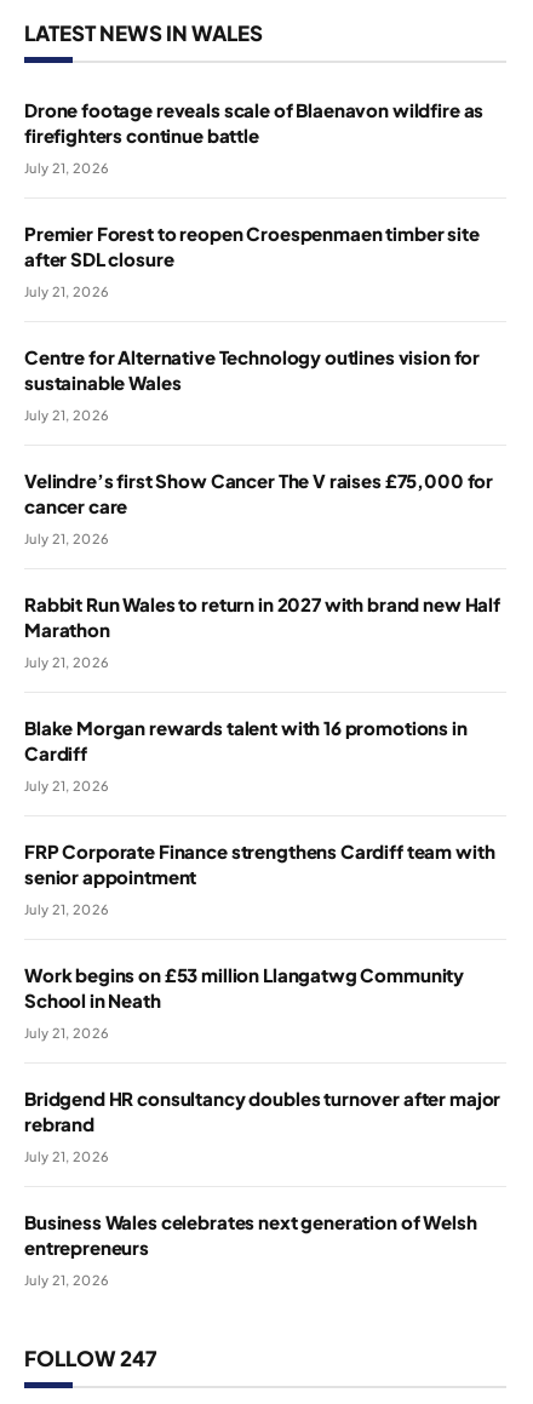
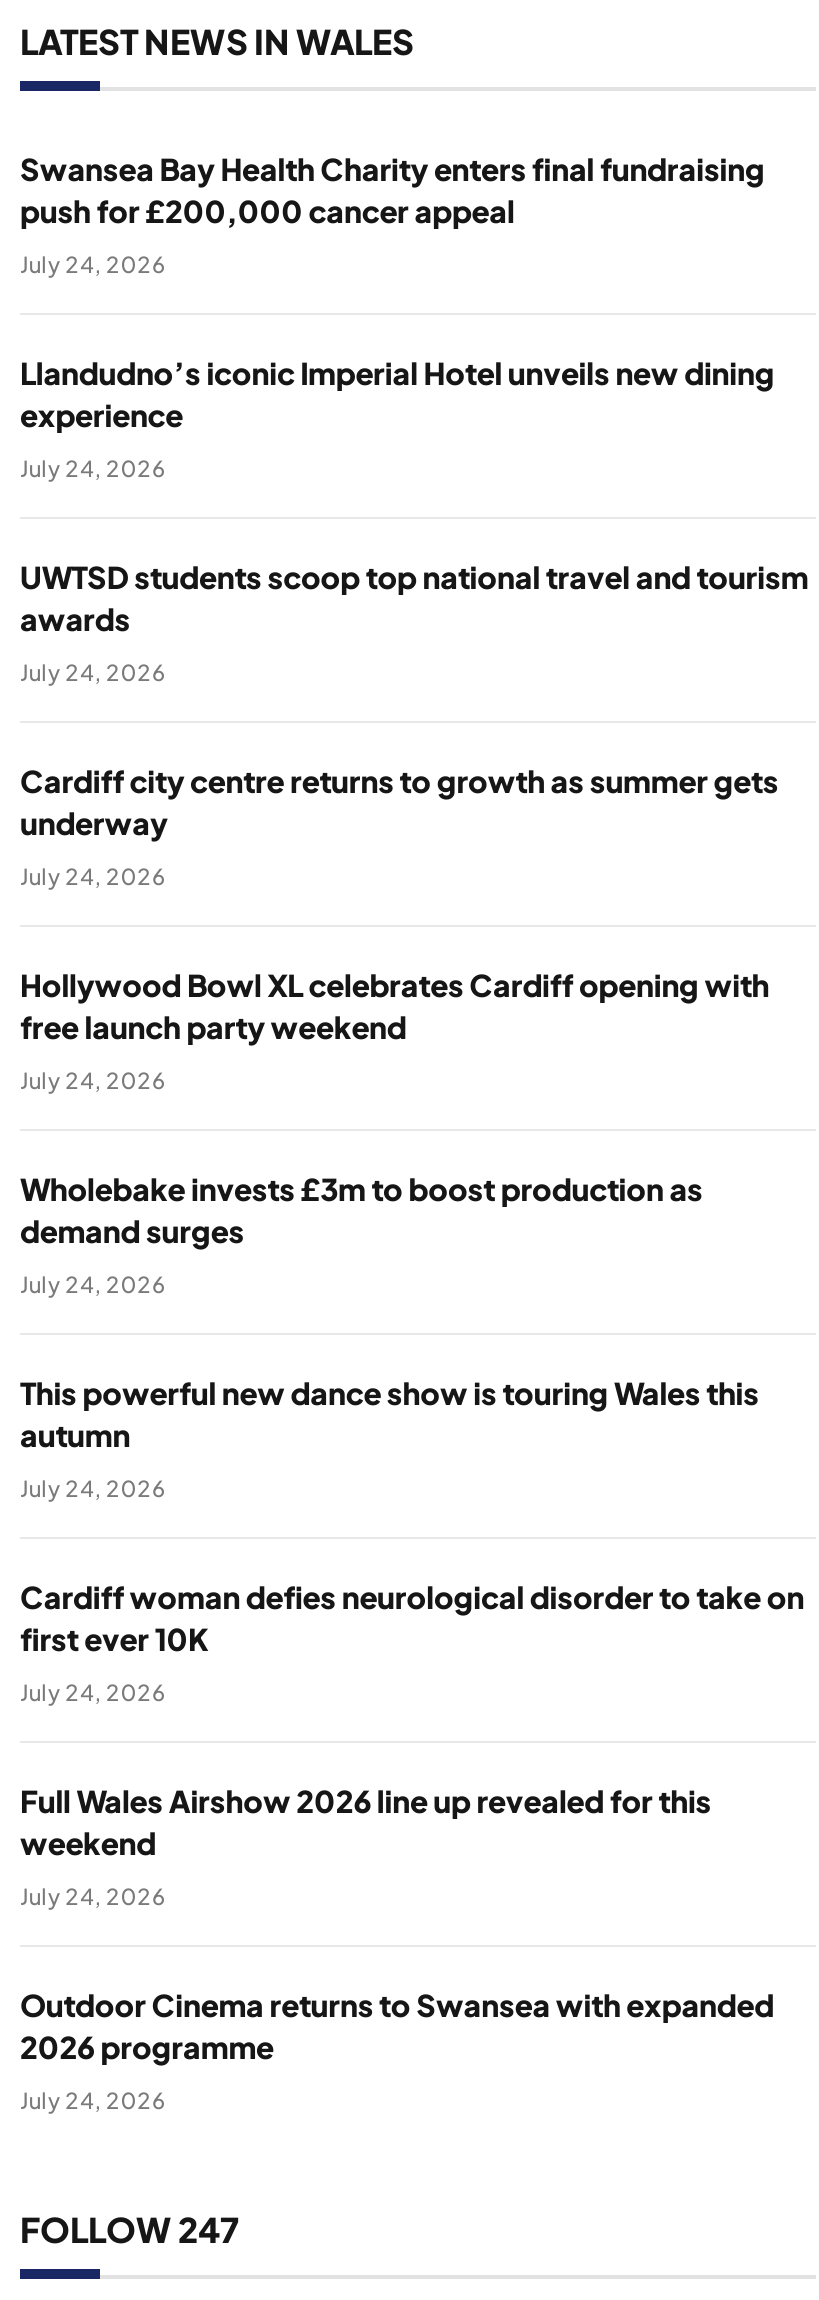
[24,98,484,147] Drone footage reveals scale of Blaenavon wildfire as | firefighters continue battle -> [20,149,765,229] Swansea Bay Health Charity enters final fundraising | push for £200,000 cancer appeal
[24,160,109,176] July 21, 2026 -> [20,251,167,277] July 24, 2026
[24,222,479,270] Premier Forest to reopen Croespenmaen timber site | after SDL closure -> [20,353,774,433] Llandudno’s iconic Imperial Hotel unveils new dining | experience
[24,283,109,299] July 21, 2026 -> [20,455,167,481] July 24, 2026
[24,345,480,394] Centre for Alternative Technology outlines vision for | sustainable Wales -> [20,557,808,637] UWTSD students scoop top national travel and tourism | awards
[24,407,109,423] July 21, 2026 -> [20,659,167,685] July 24, 2026
[24,469,493,517] Velindre’s first Show Cancer The V raises £75,000 for | cancer care -> [20,761,778,841] Cardiff city centre returns to growth as summer gets | underway
[24,531,109,546] July 21, 2026 -> [20,863,167,889] July 24, 2026
[24,592,500,641] Rabbit Run Wales to return in 2027 with brand new Half | Marathon -> [20,965,769,1045] Hollywood Bowl XL celebrates Cardiff opening with | free launch party weekend
[24,654,109,670] July 21, 2026 -> [20,1067,167,1093] July 24, 2026
[24,716,467,764] Blake Morgan rewards talent with 16 promotions in | Cardiff -> [20,1169,703,1249] Wholebake invests £3m to boost production as | demand surges
[24,778,109,793] July 21, 2026 -> [20,1271,167,1297] July 24, 2026
[24,839,495,888] FRP Corporate Finance strengthens Cardiff team with | senior appointment -> [20,1373,759,1453] This powerful new dance show is touring Wales this | autumn
[24,901,109,917] July 21, 2026 -> [20,1475,167,1501] July 24, 2026
[24,963,464,1012] Work begins on £53 million Llangatwg Community | School in Neath -> [20,1577,804,1657] Cardiff woman defies neurological disorder to take on | first ever 10K
[24,1025,109,1041] July 21, 2026 -> [20,1679,167,1705] July 24, 2026
[24,1087,501,1135] Bridgend HR consultancy doubles turnover after major | rebrand -> [20,1781,711,1861] Full Wales Airshow 2026 line up revealed for this | weekend
[24,1148,109,1164] July 21, 2026 -> [20,1883,167,1909] July 24, 2026
[24,1210,477,1259] Business Wales celebrates next generation of Welsh | entrepreneurs -> [20,1985,774,2065] Outdoor Cinema returns to Swansea with expanded | 2026 programme
[24,1272,109,1288] July 21, 2026 -> [20,2087,167,2113] July 24, 2026

